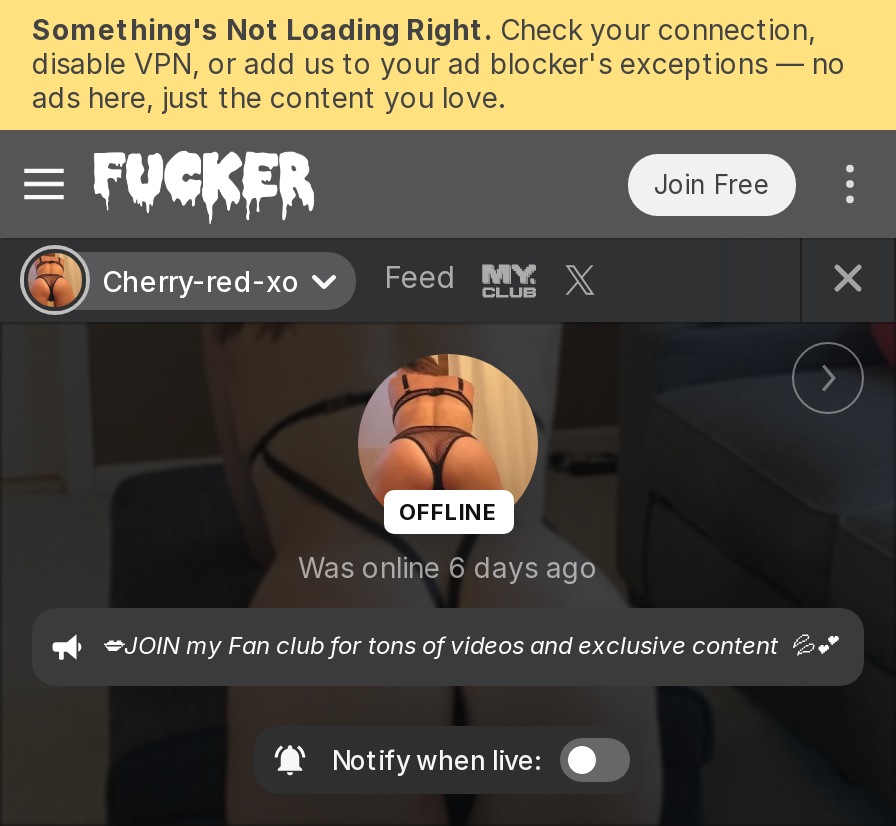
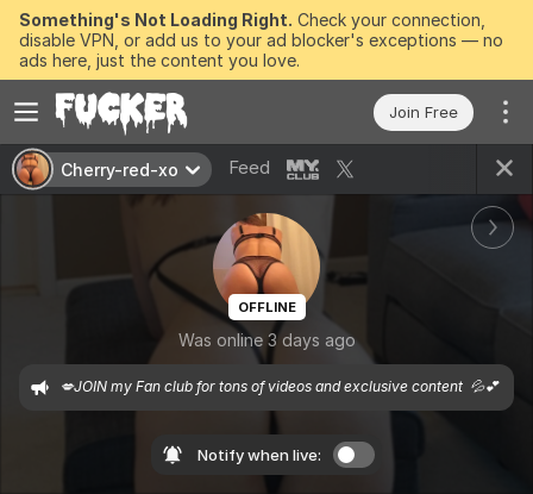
[298,551,598,585] Was online 6 days ago -> [178,330,355,350] Was online 3 days ago

